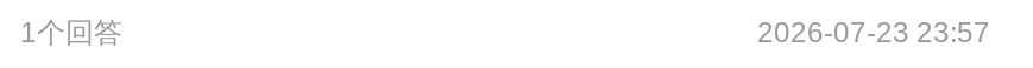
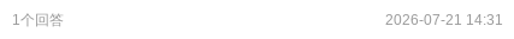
[757,16,990,49] 2026-07-23 23:57 -> [385,12,503,28] 2026-07-21 14:31

